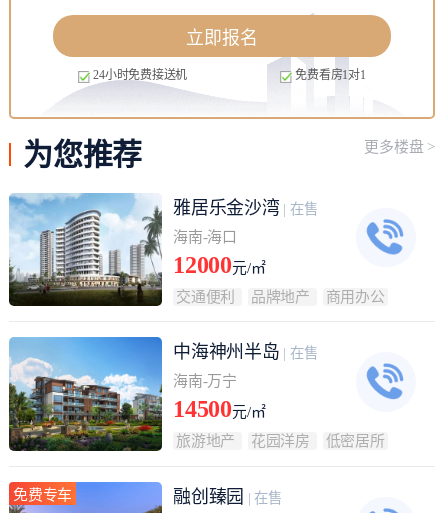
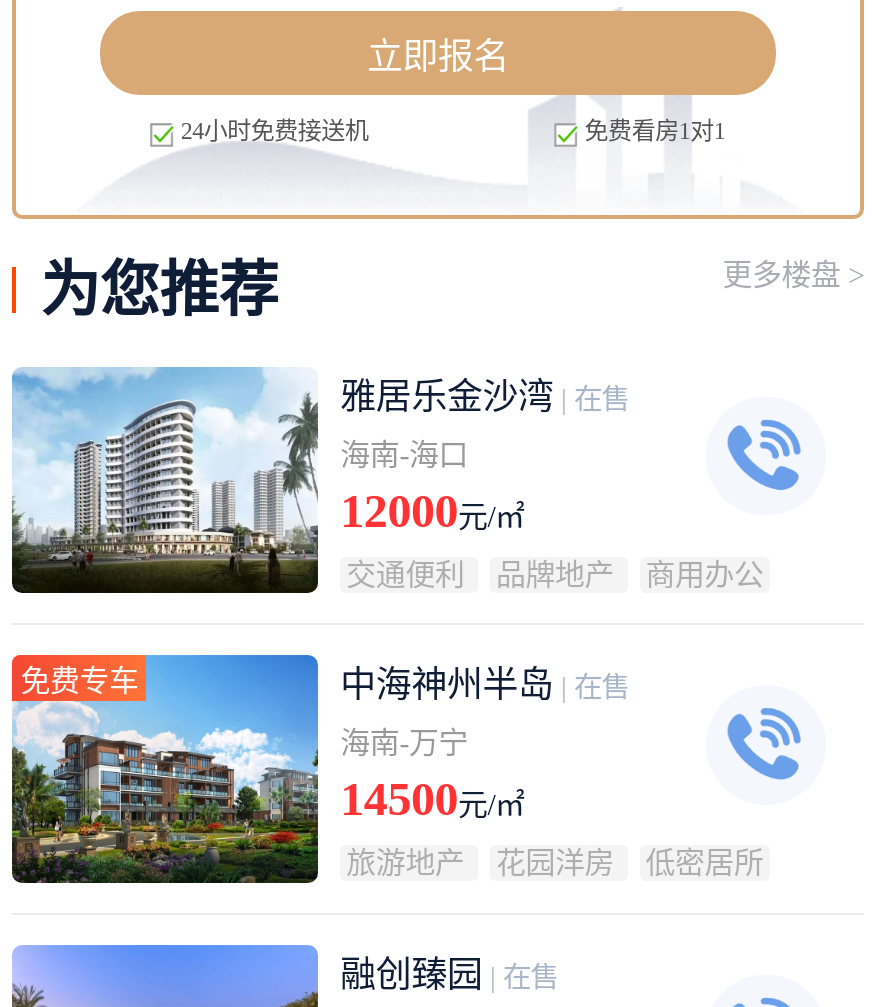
moved [13,487,72,503] -> [20,666,138,698]: 免费专车

